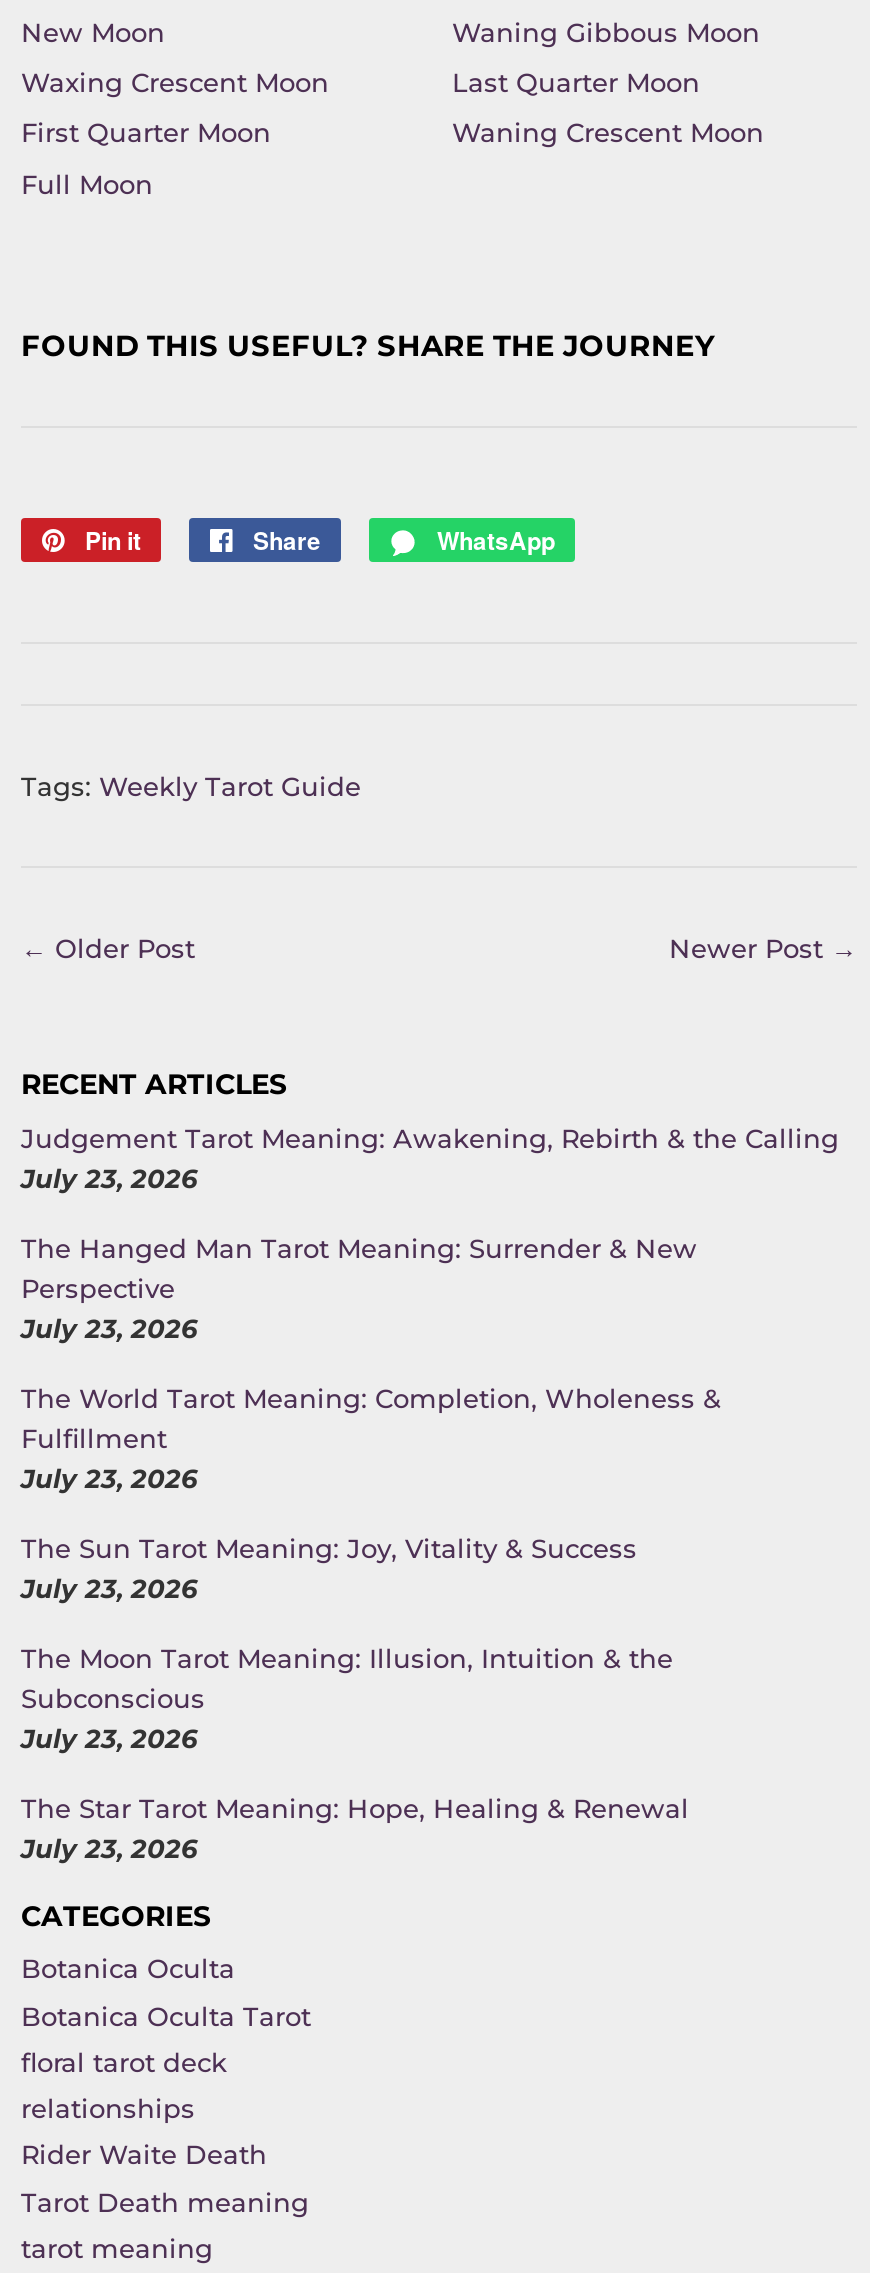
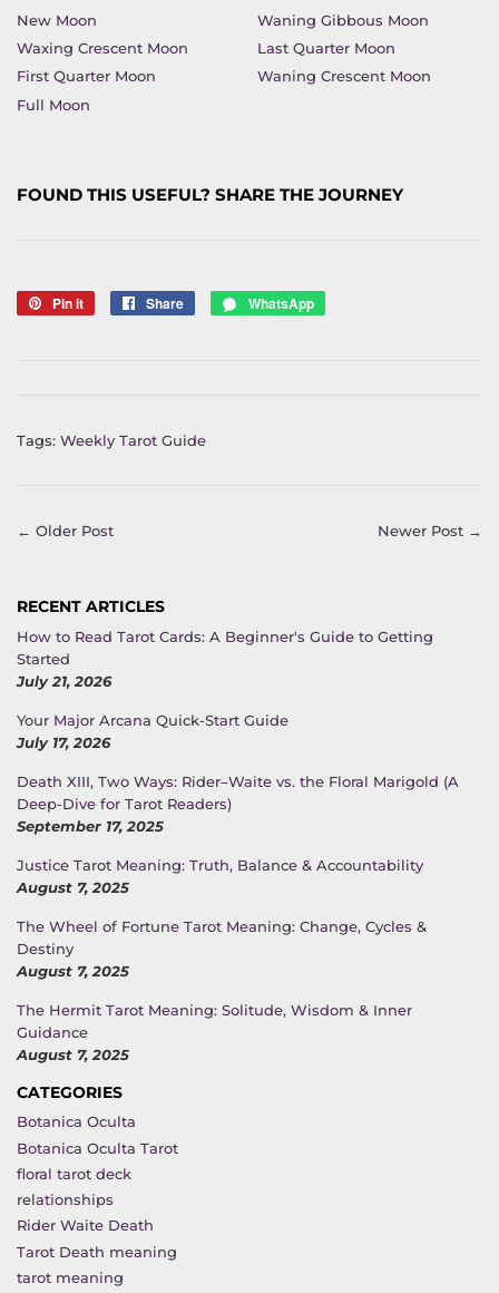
[21,1121,839,1193] Judgement Tarot Meaning: Awakening, Rebirth & the Calling | July 23, 2026 -> [17,627,433,689] How to Read Tarot Cards: A Beginner's Guide to Getting | Started | July 21, 2026
[21,1231,697,1343] The Hanged Man Tarot Meaning: Surrender & New | Perspective | July 23, 2026 -> [17,711,288,751] Your Major Arcana Quick-Start Guide | July 17, 2026
[21,1381,721,1493] The World Tarot Meaning: Completion, Wholeness & | Fulfillment | July 23, 2026 -> [17,772,459,834] Death XIII, Two Ways: Rider–Waite vs. the Floral Marigold (A | Deep-Dive for Tarot Readers) | September 17, 2025
[21,1531,637,1603] The Sun Tarot Meaning: Joy, Vitality & Success | July 23, 2026 -> [17,855,423,896] Justice Tarot Meaning: Truth, Balance & Accountability | August 7, 2025
[21,1641,673,1753] The Moon Tarot Meaning: Illusion, Intuition & the | Subconscious | July 23, 2026 -> [17,917,427,979] The Wheel of Fortune Tarot Meaning: Change, Cycles & | Destiny | August 7, 2025
[21,1791,689,1863] The Star Tarot Meaning: Hope, Healing & Renewal | July 23, 2026 -> [17,1000,412,1063] The Hermit Tarot Meaning: Solitude, Wisdom & Inner | Guidance | August 7, 2025

